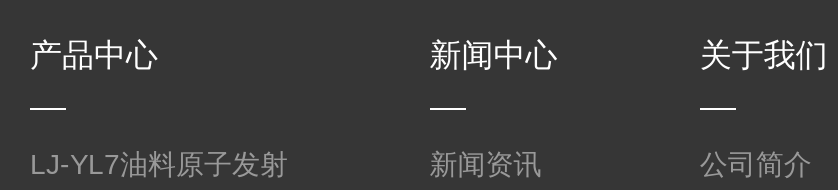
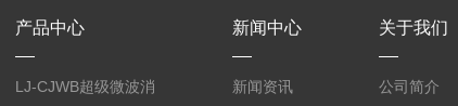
[30,148,288,180] LJ-YL7油料原子发射 -> [15,78,155,95] LJ-CJWB超级微波消

